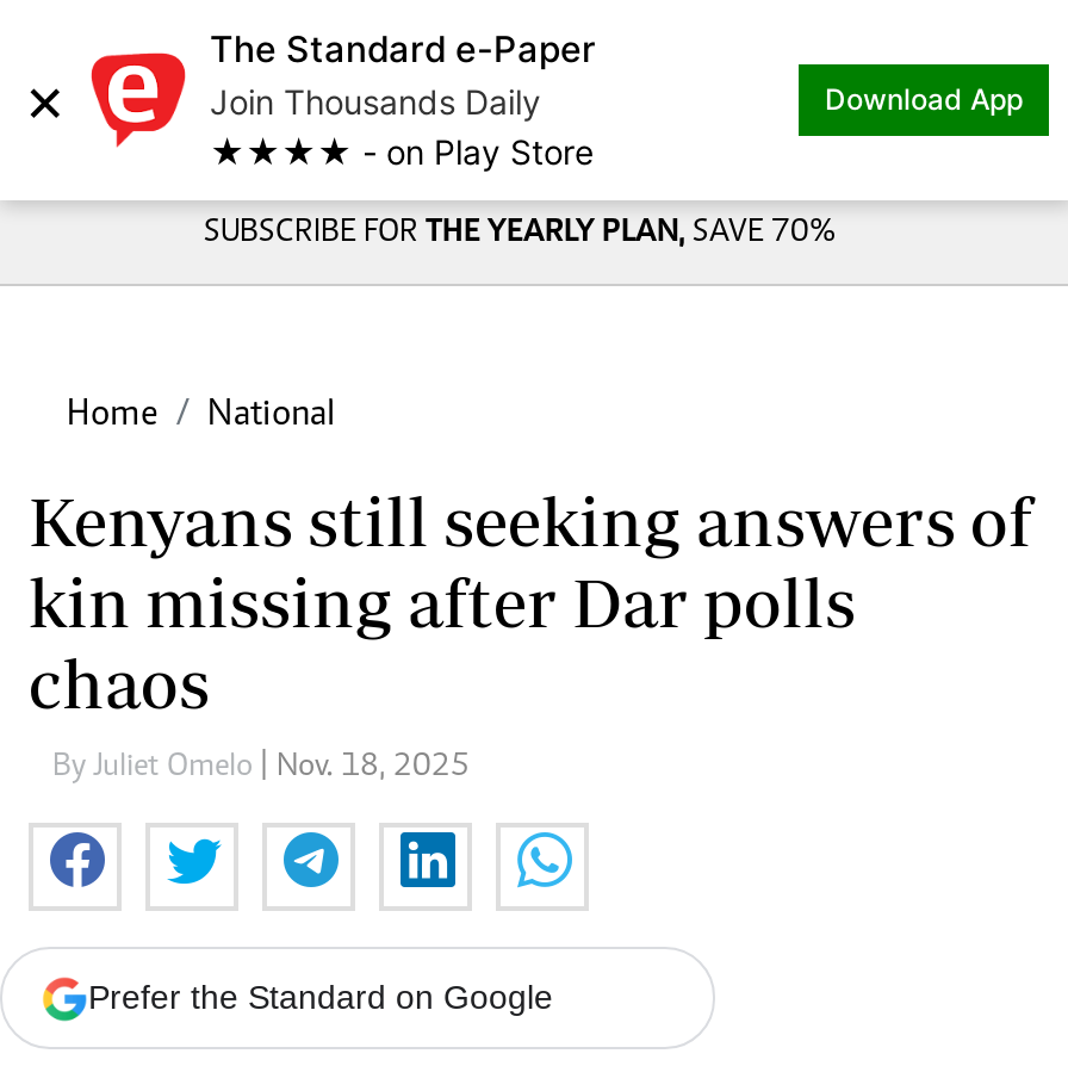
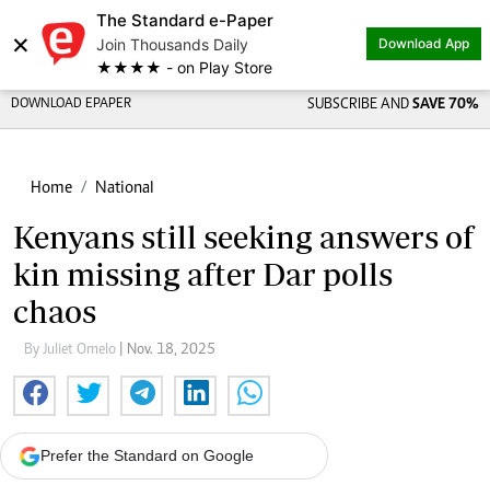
[204,217,836,250] SUBSCRIBE FOR THE YEARLY PLAN, SAVE 70% -> [11,97,479,113] DOWNLOAD EPAPER | SUBSCRIBE AND SAVE 70%

